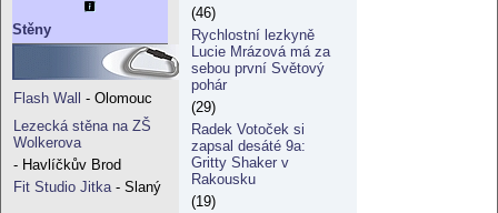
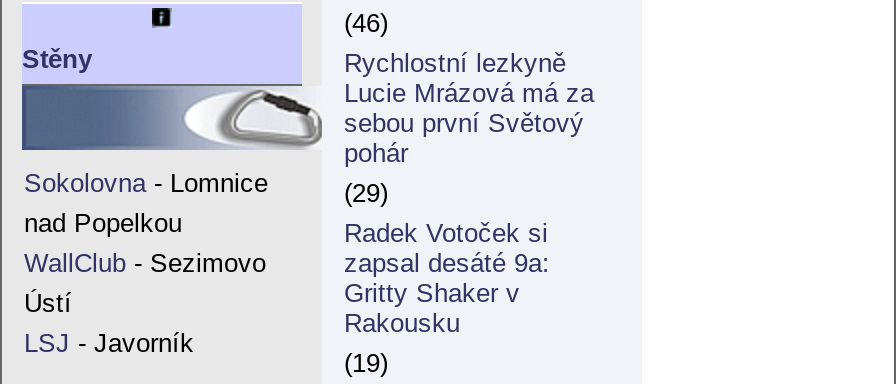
[13,90,161,196] Flash Wall - Olomouc | Lezecká stěna na ZŠ | Wolkerova | - Havlíčkův Brod | Fit Studio Jitka - Slaný -> [24,169,268,359] Sokolovna - Lomnice | nad Popelkou | WallClub - Sezimovo | Ústí | LSJ - Javorník

